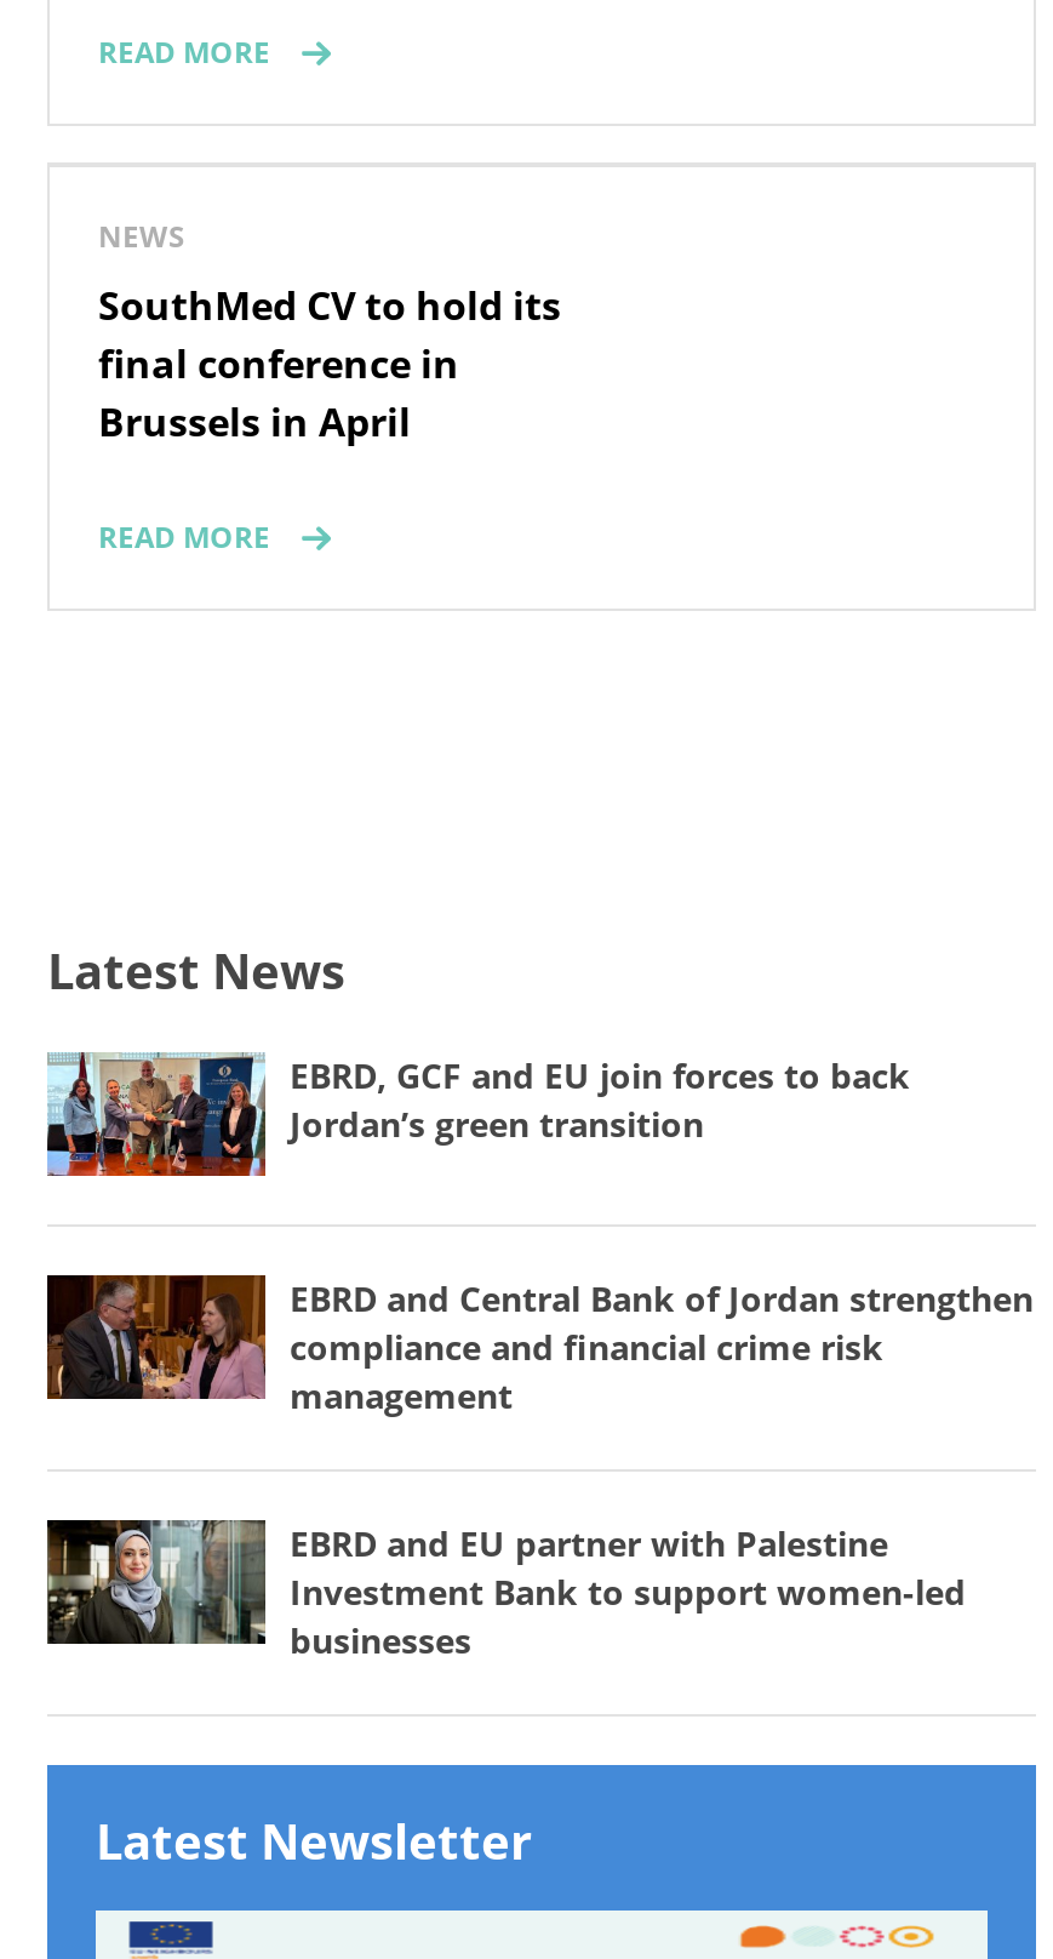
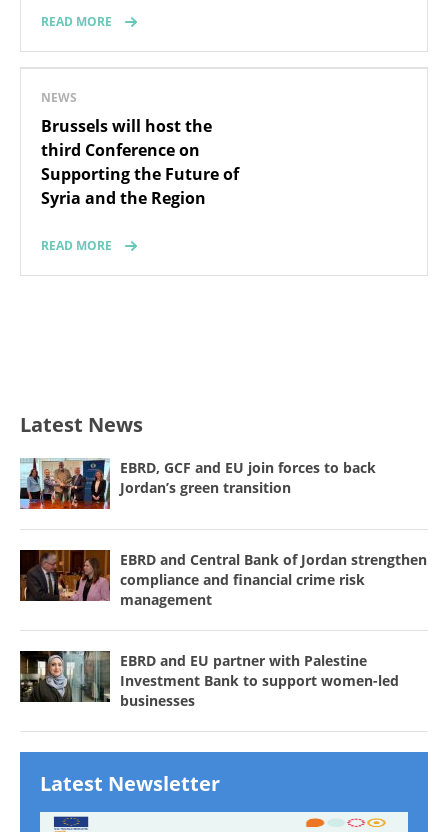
[98,280,561,450] SouthMed CV to hold its | final conference in | Brussels in April -> [41,115,239,209] Brussels will host the | third Conference on | Supporting the Future of | Syria and the Region

